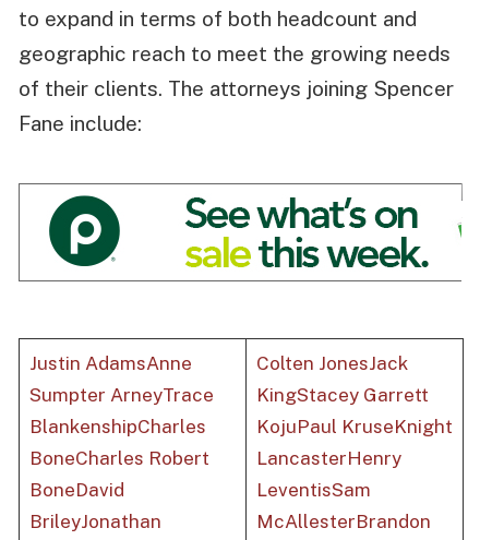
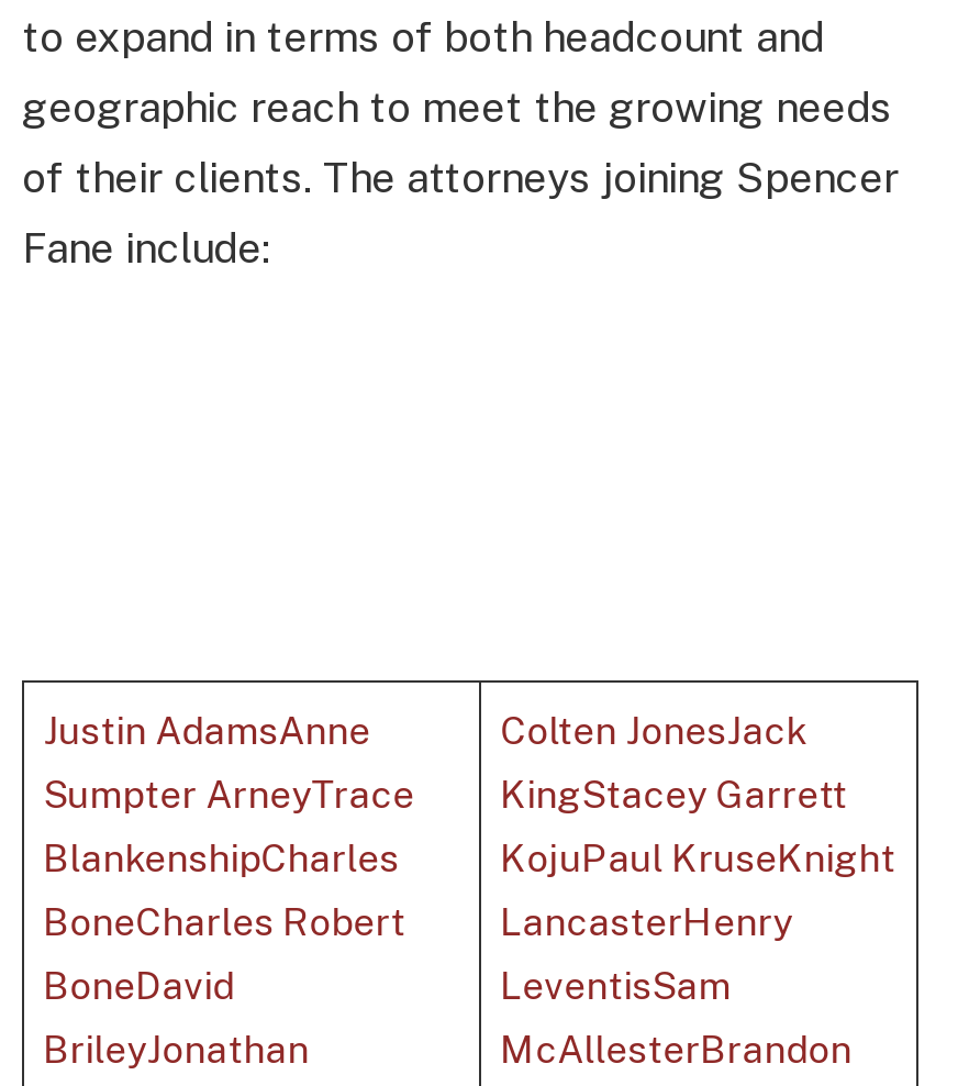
[17,182,463,283] [image] -> none

